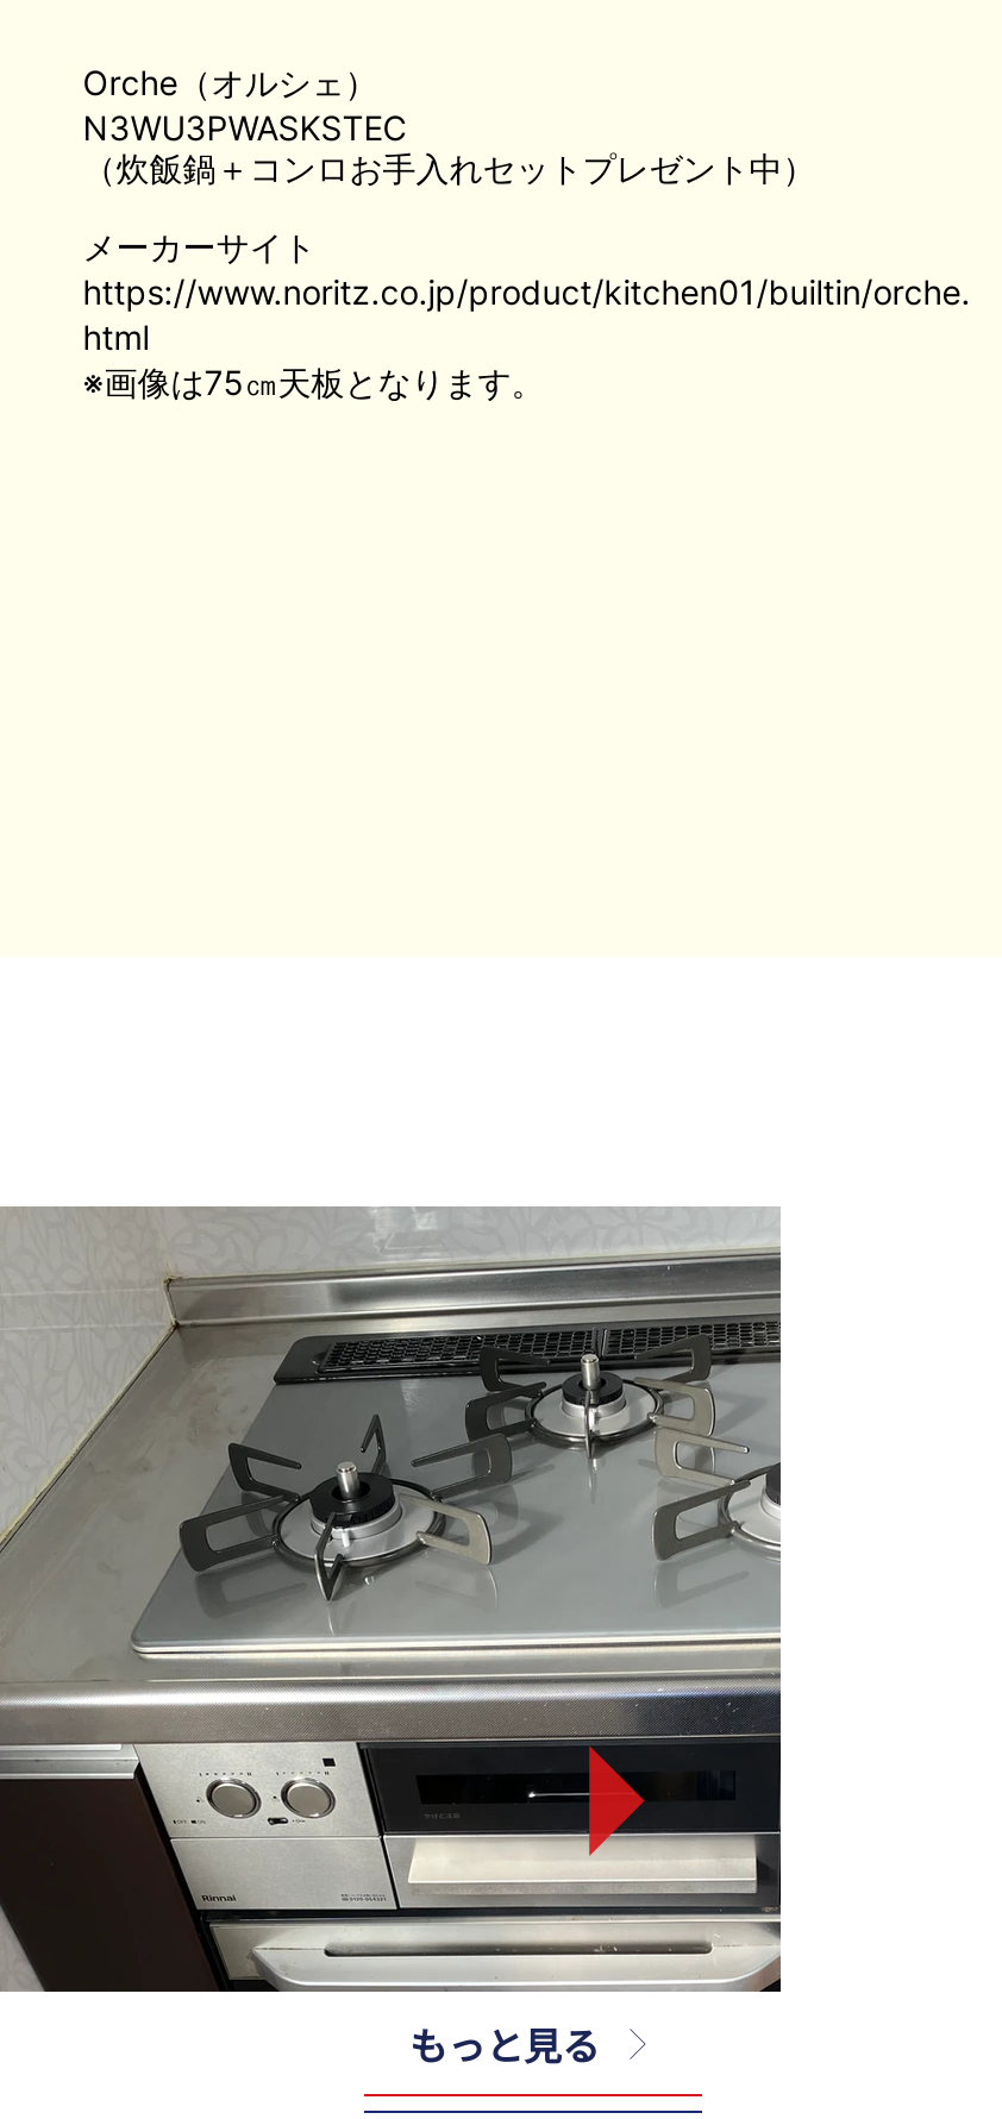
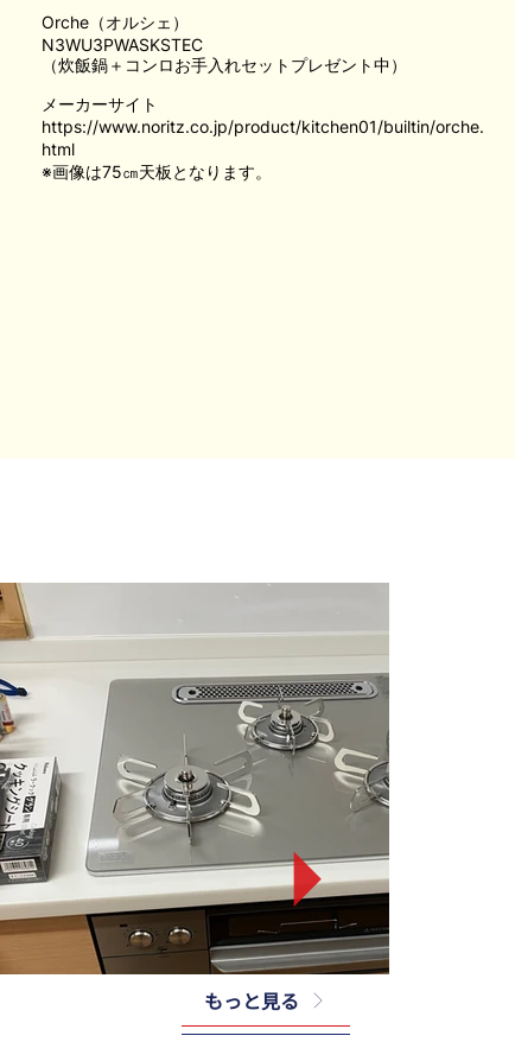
[7,1206,783,1994] [image] -> [4,583,389,976] [image]

